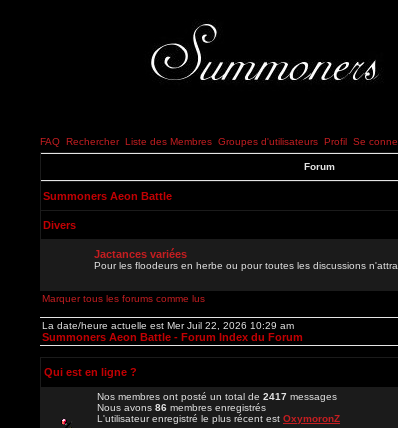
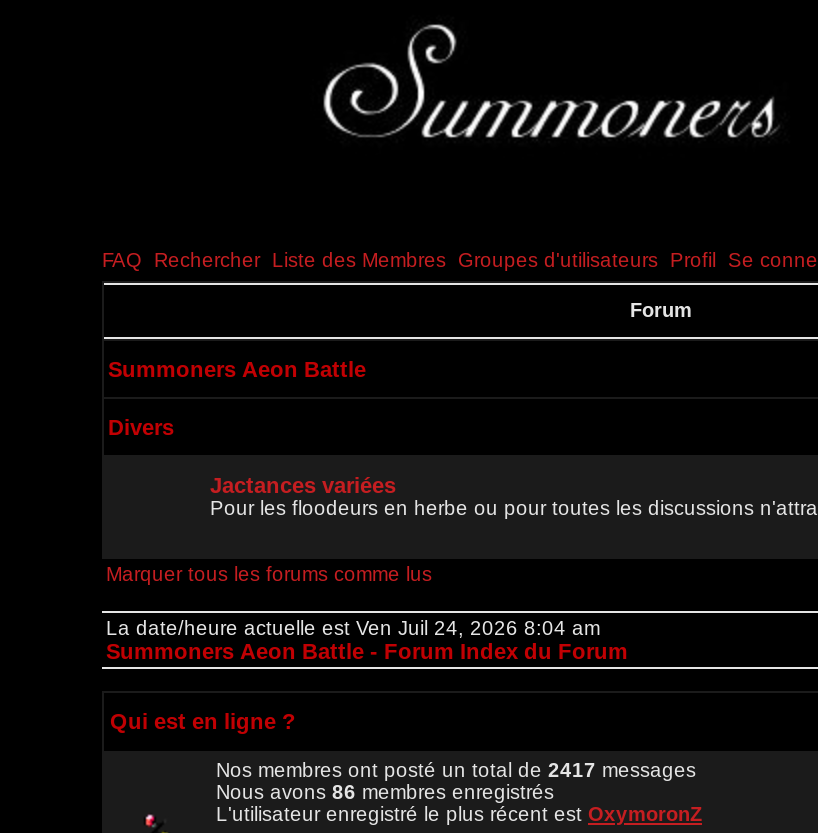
[42,320,294,331] La date/heure actuelle est Mer Juil 22, 2026 10:29 am -> [106,617,600,639] La date/heure actuelle est Ven Juil 24, 2026 8:04 am

